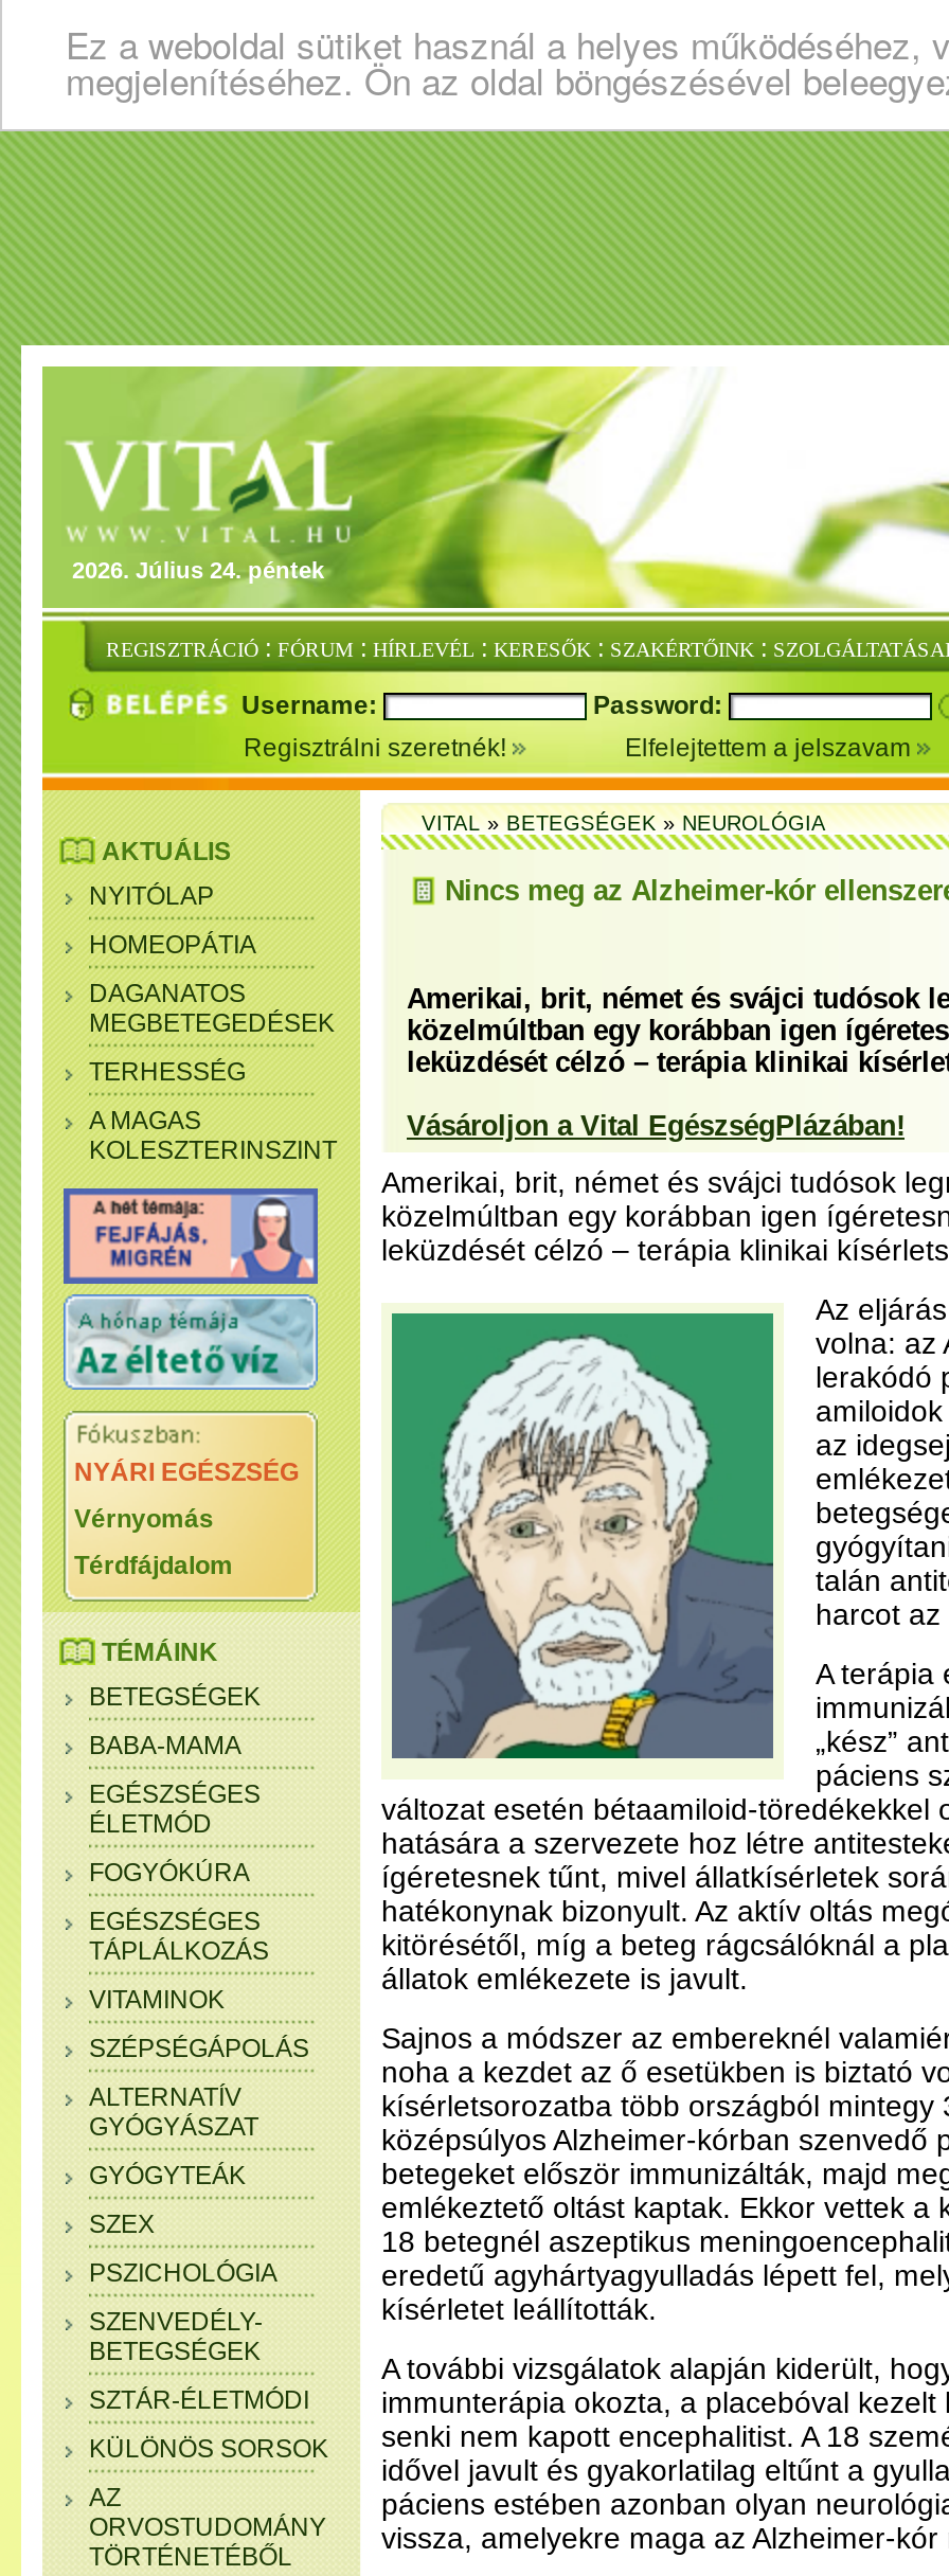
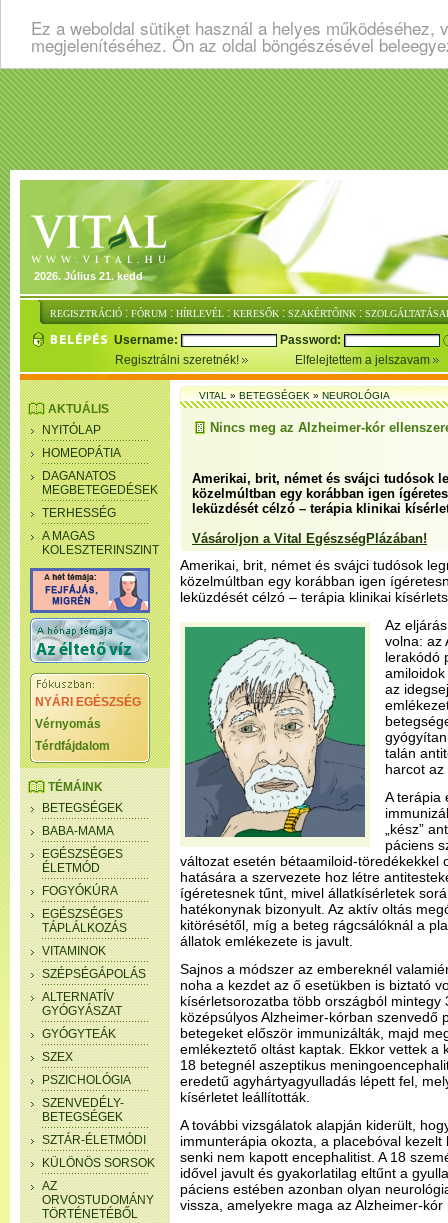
[72,557,324,583] 2026. Július 24. péntek -> [34,270,143,282] 2026. Július 21. kedd

